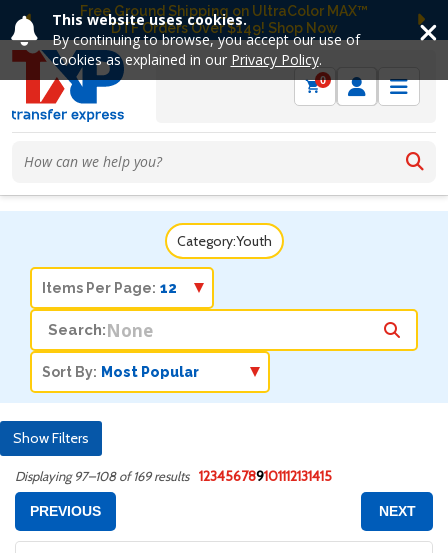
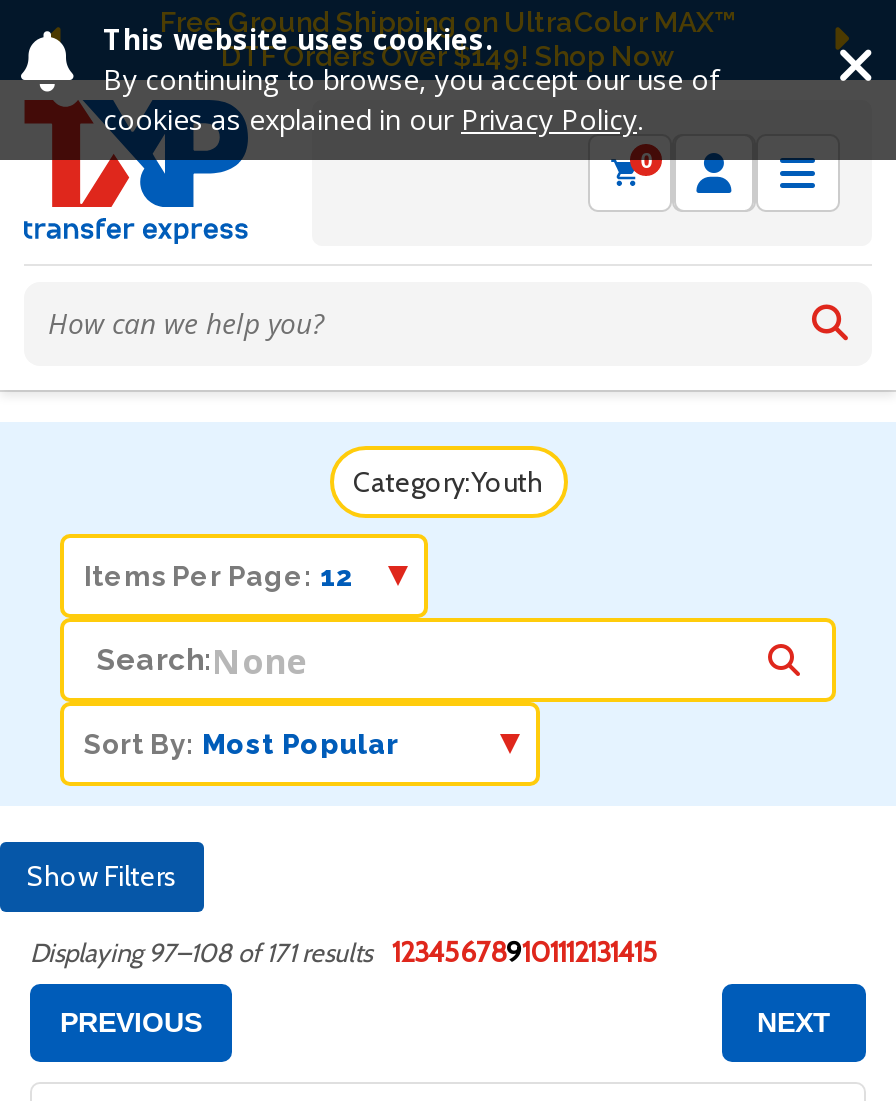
[15,467,189,483] Displaying 97–108 of 169 results -> [30,935,372,967] Displaying 97–108 of 171 results

